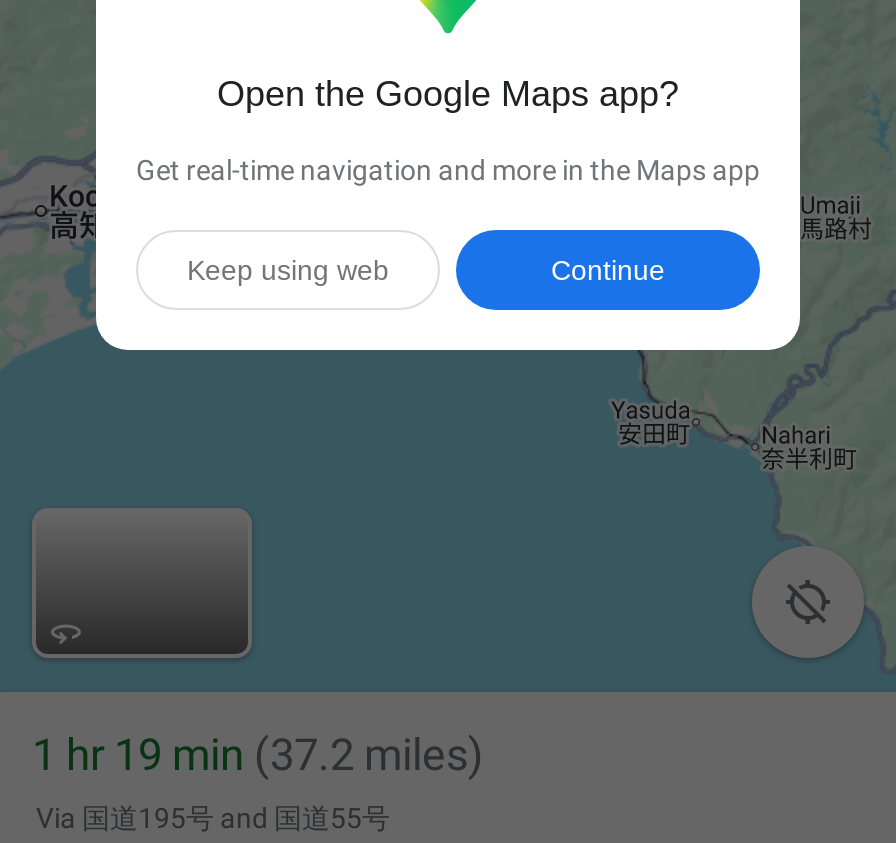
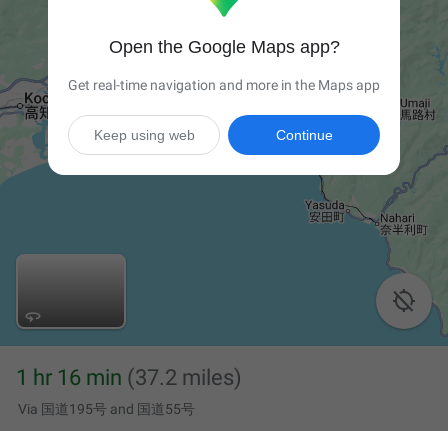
[32,730,484,780] 1 hr 19 min (37.2 miles) -> [16,365,242,390] 1 hr 16 min (37.2 miles)

